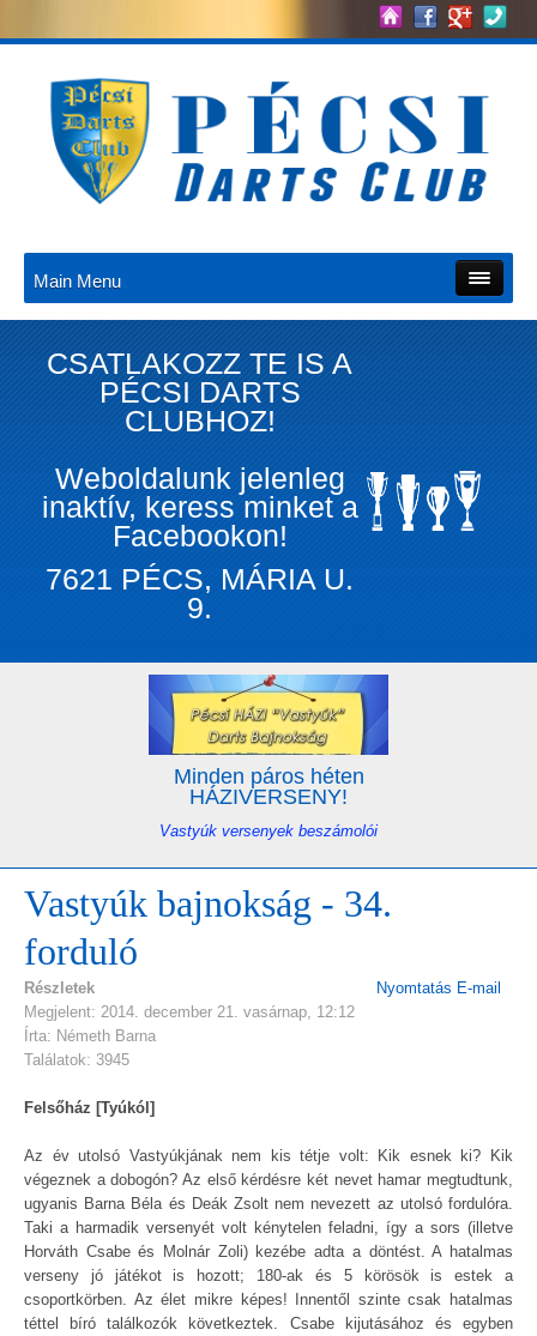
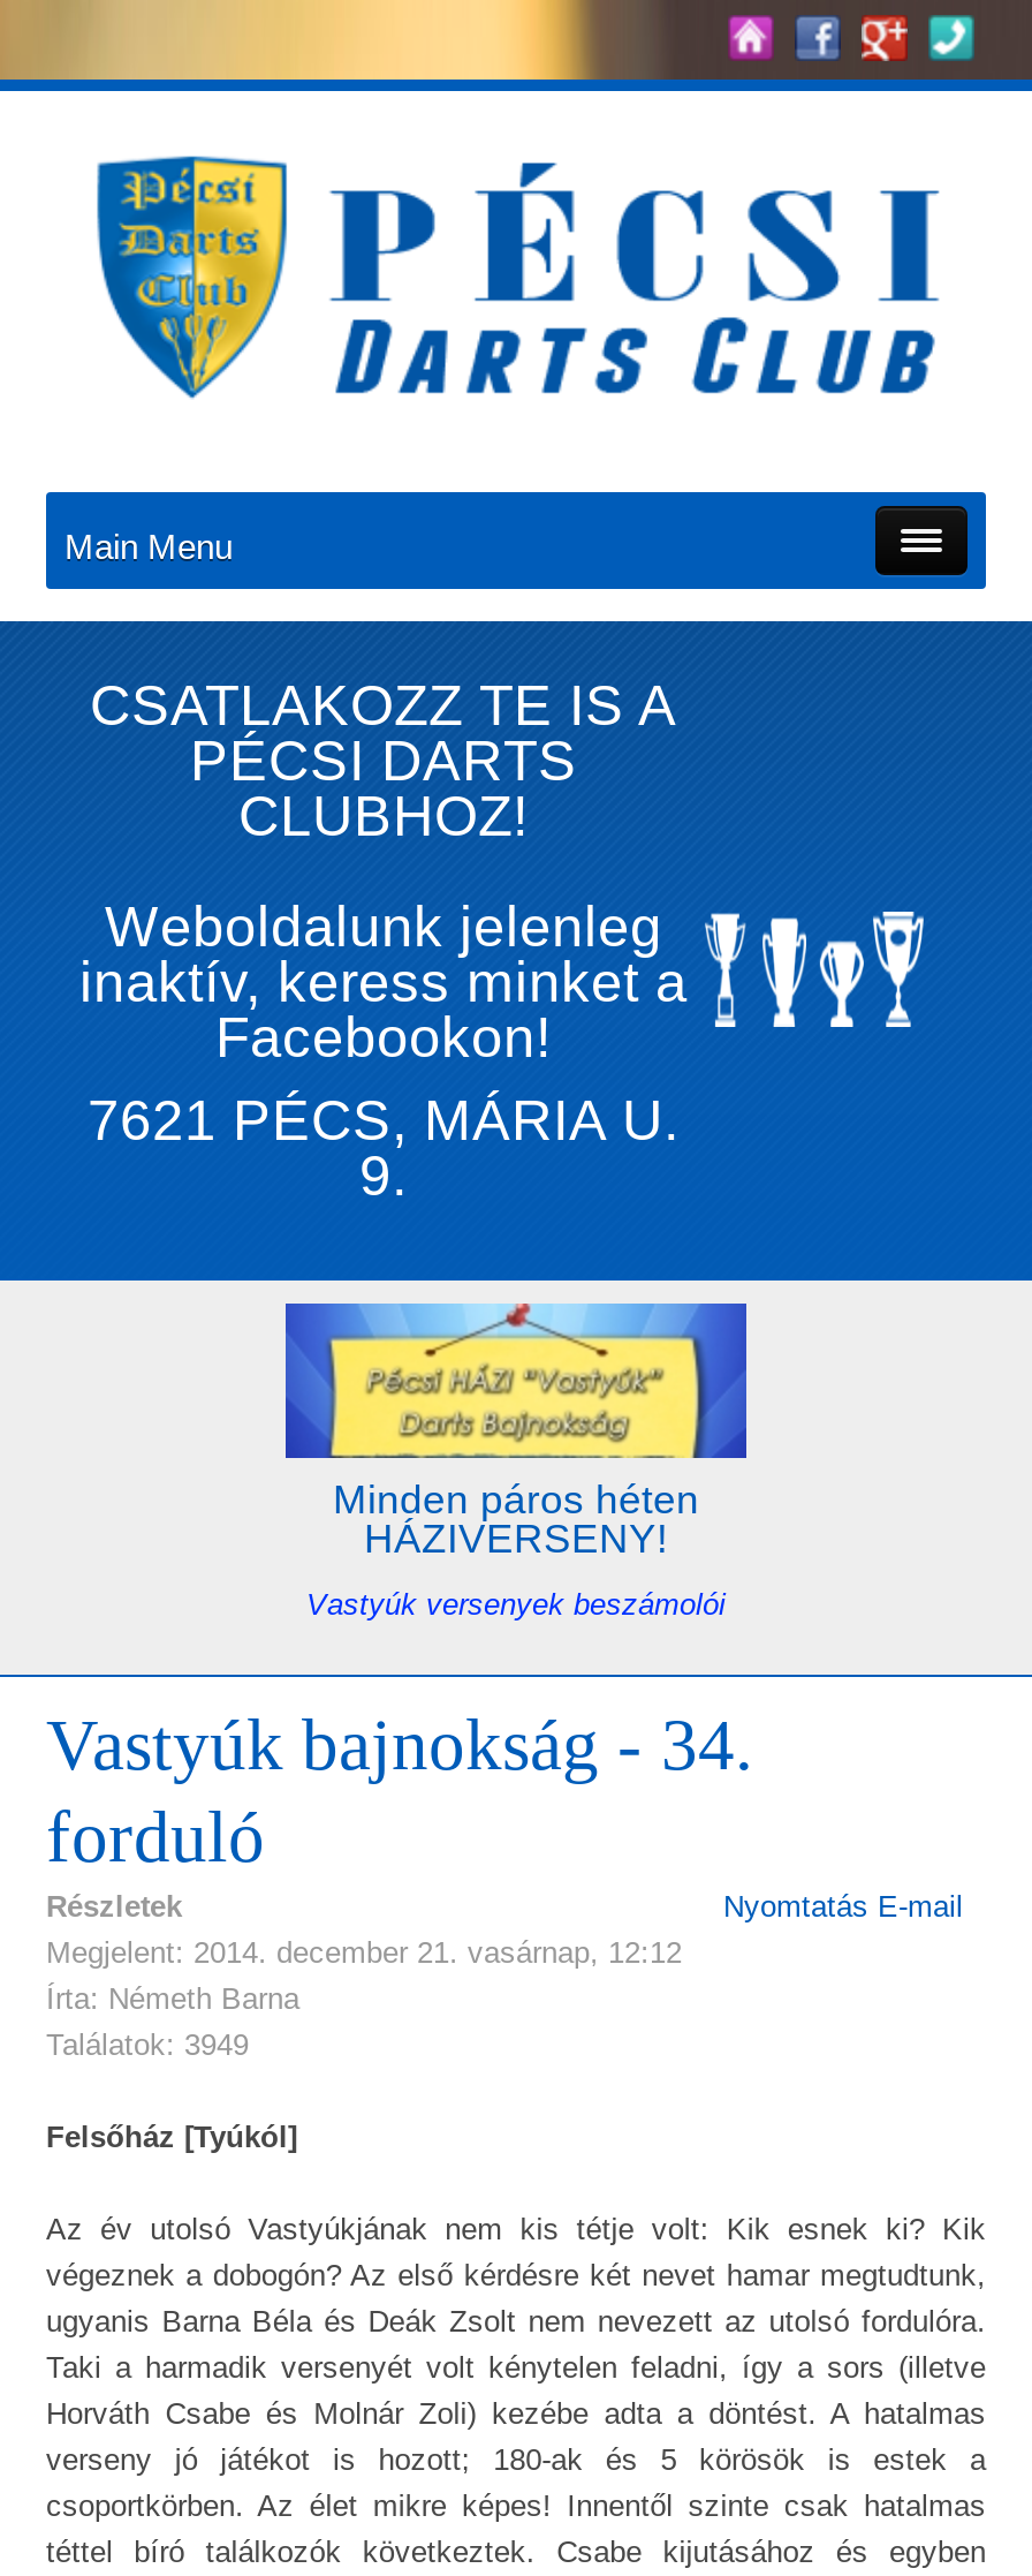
[24,1051,129,1069] Találatok: 3945 -> [46,2027,249,2062] Találatok: 3949

